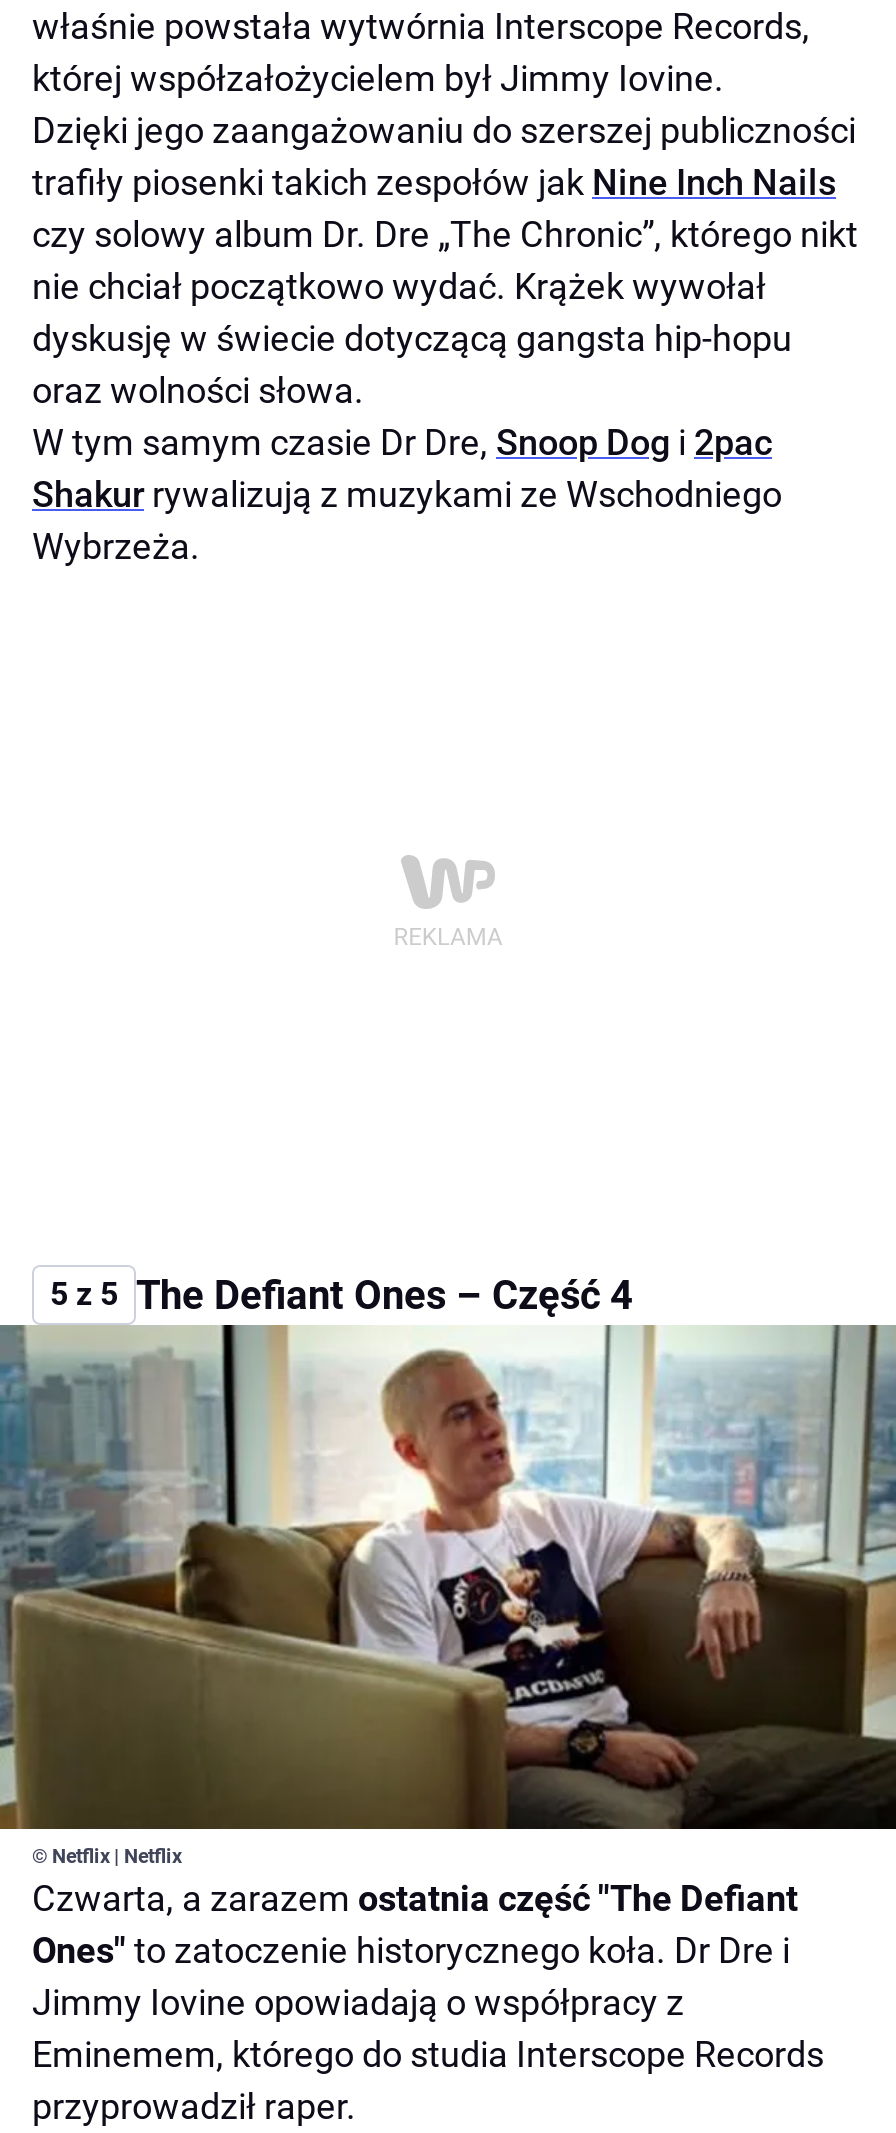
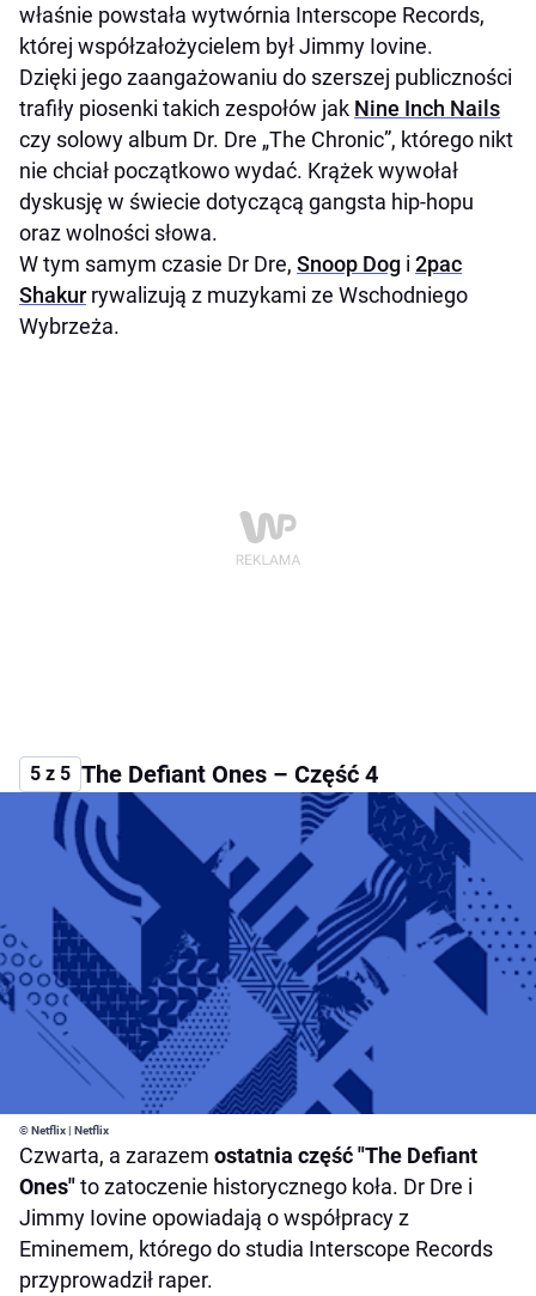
[6,1322,890,1830] [image] -> [4,791,532,1115] [image]

